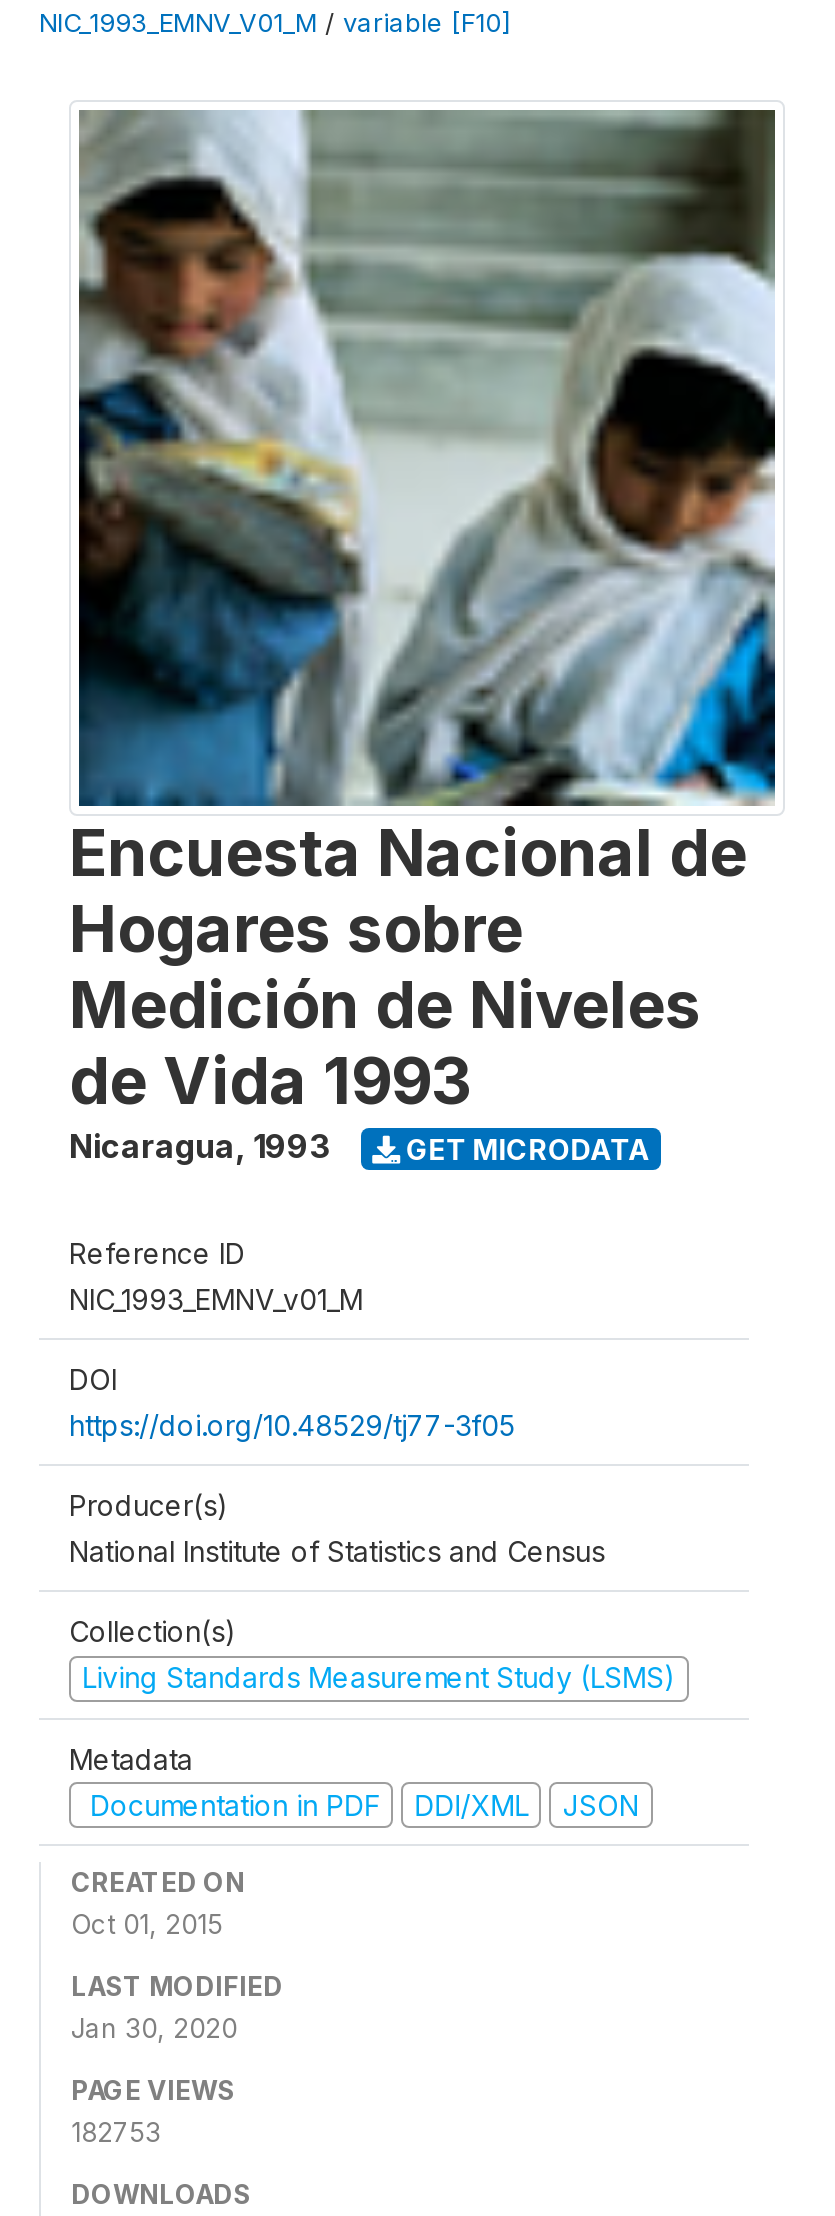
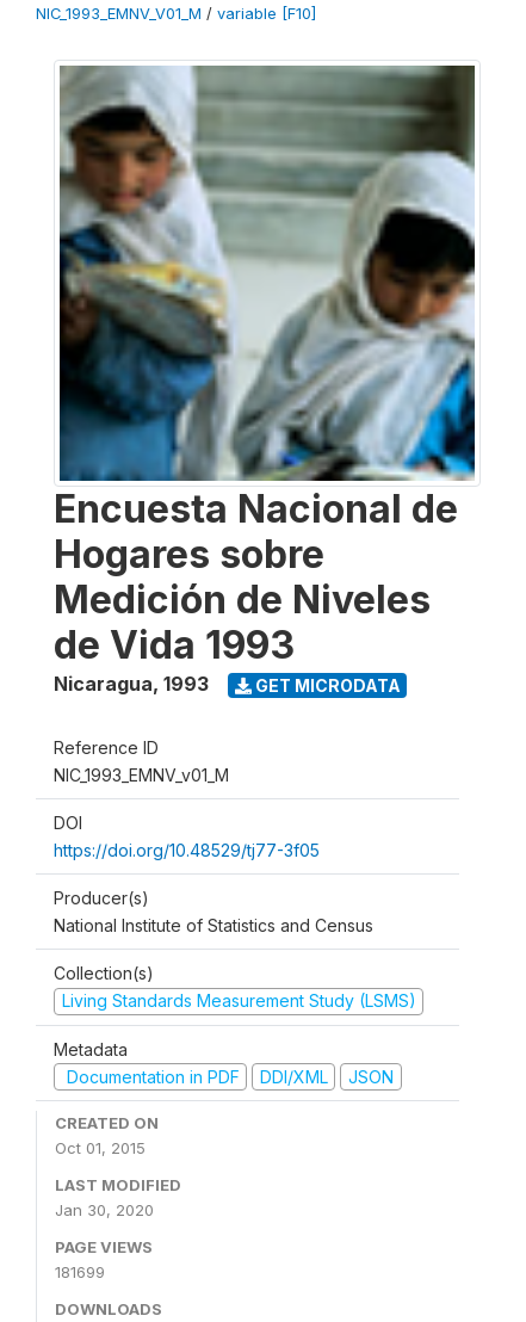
[71,2116,161,2148] 182753 -> [55,1262,105,1281] 181699

